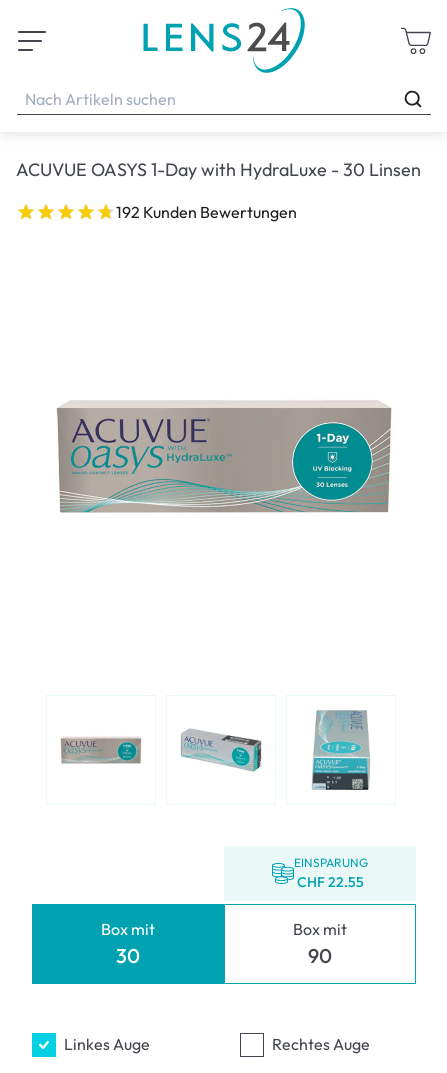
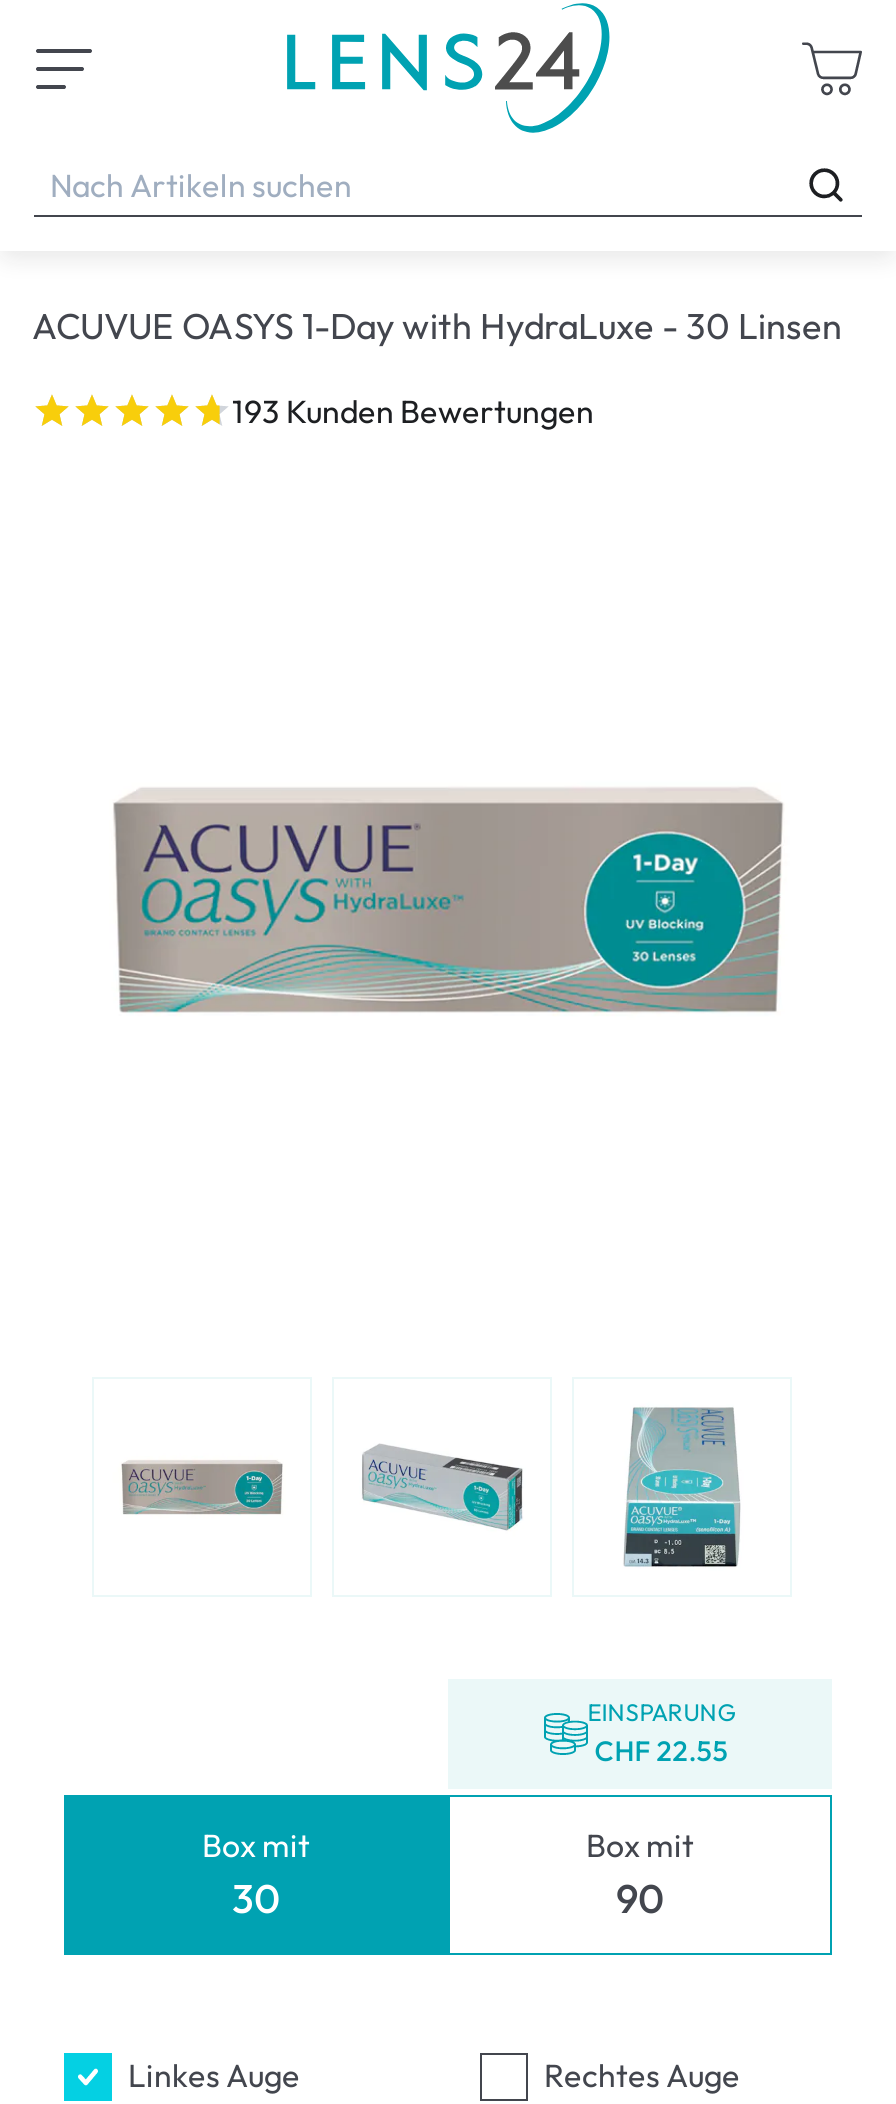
[116,202,297,222] 192 Kunden Bewertungen -> [232,391,594,431] 193 Kunden Bewertungen

